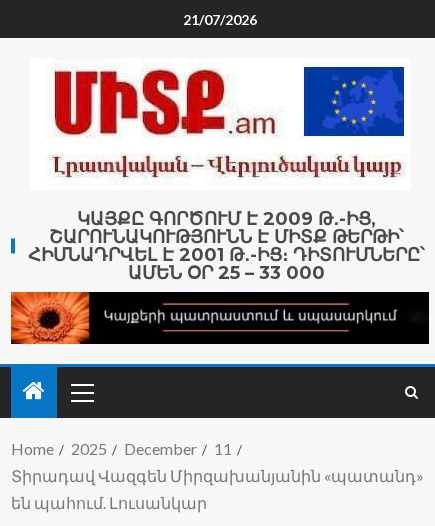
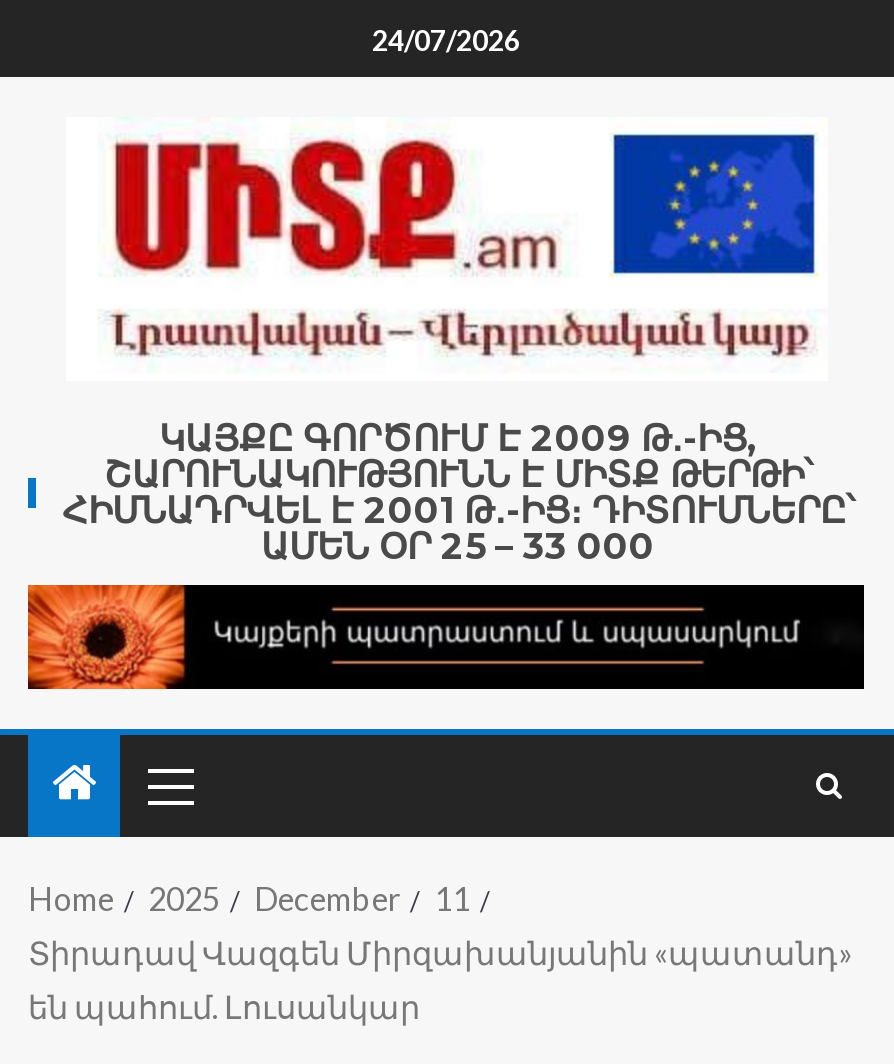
[183,11,257,28] 21/07/2026 -> [372,23,520,57] 24/07/2026

